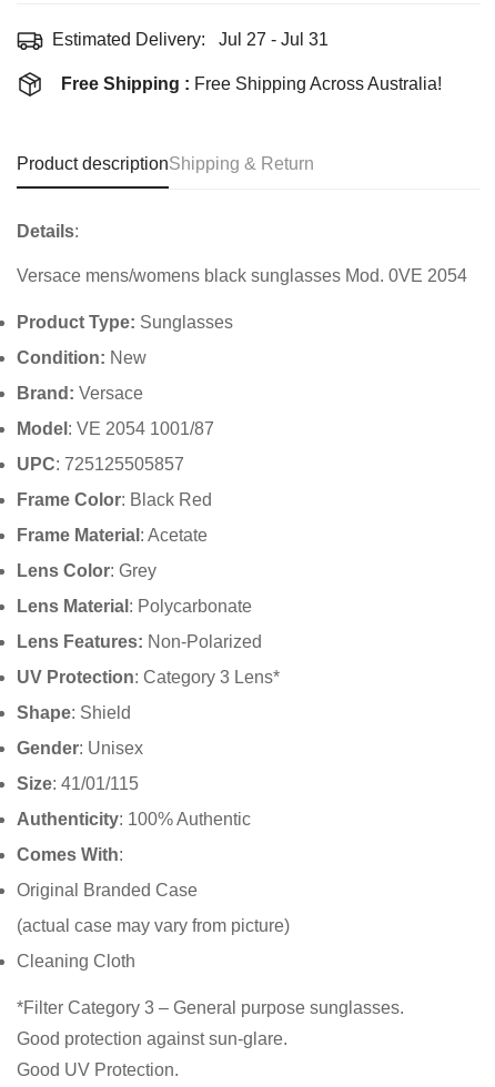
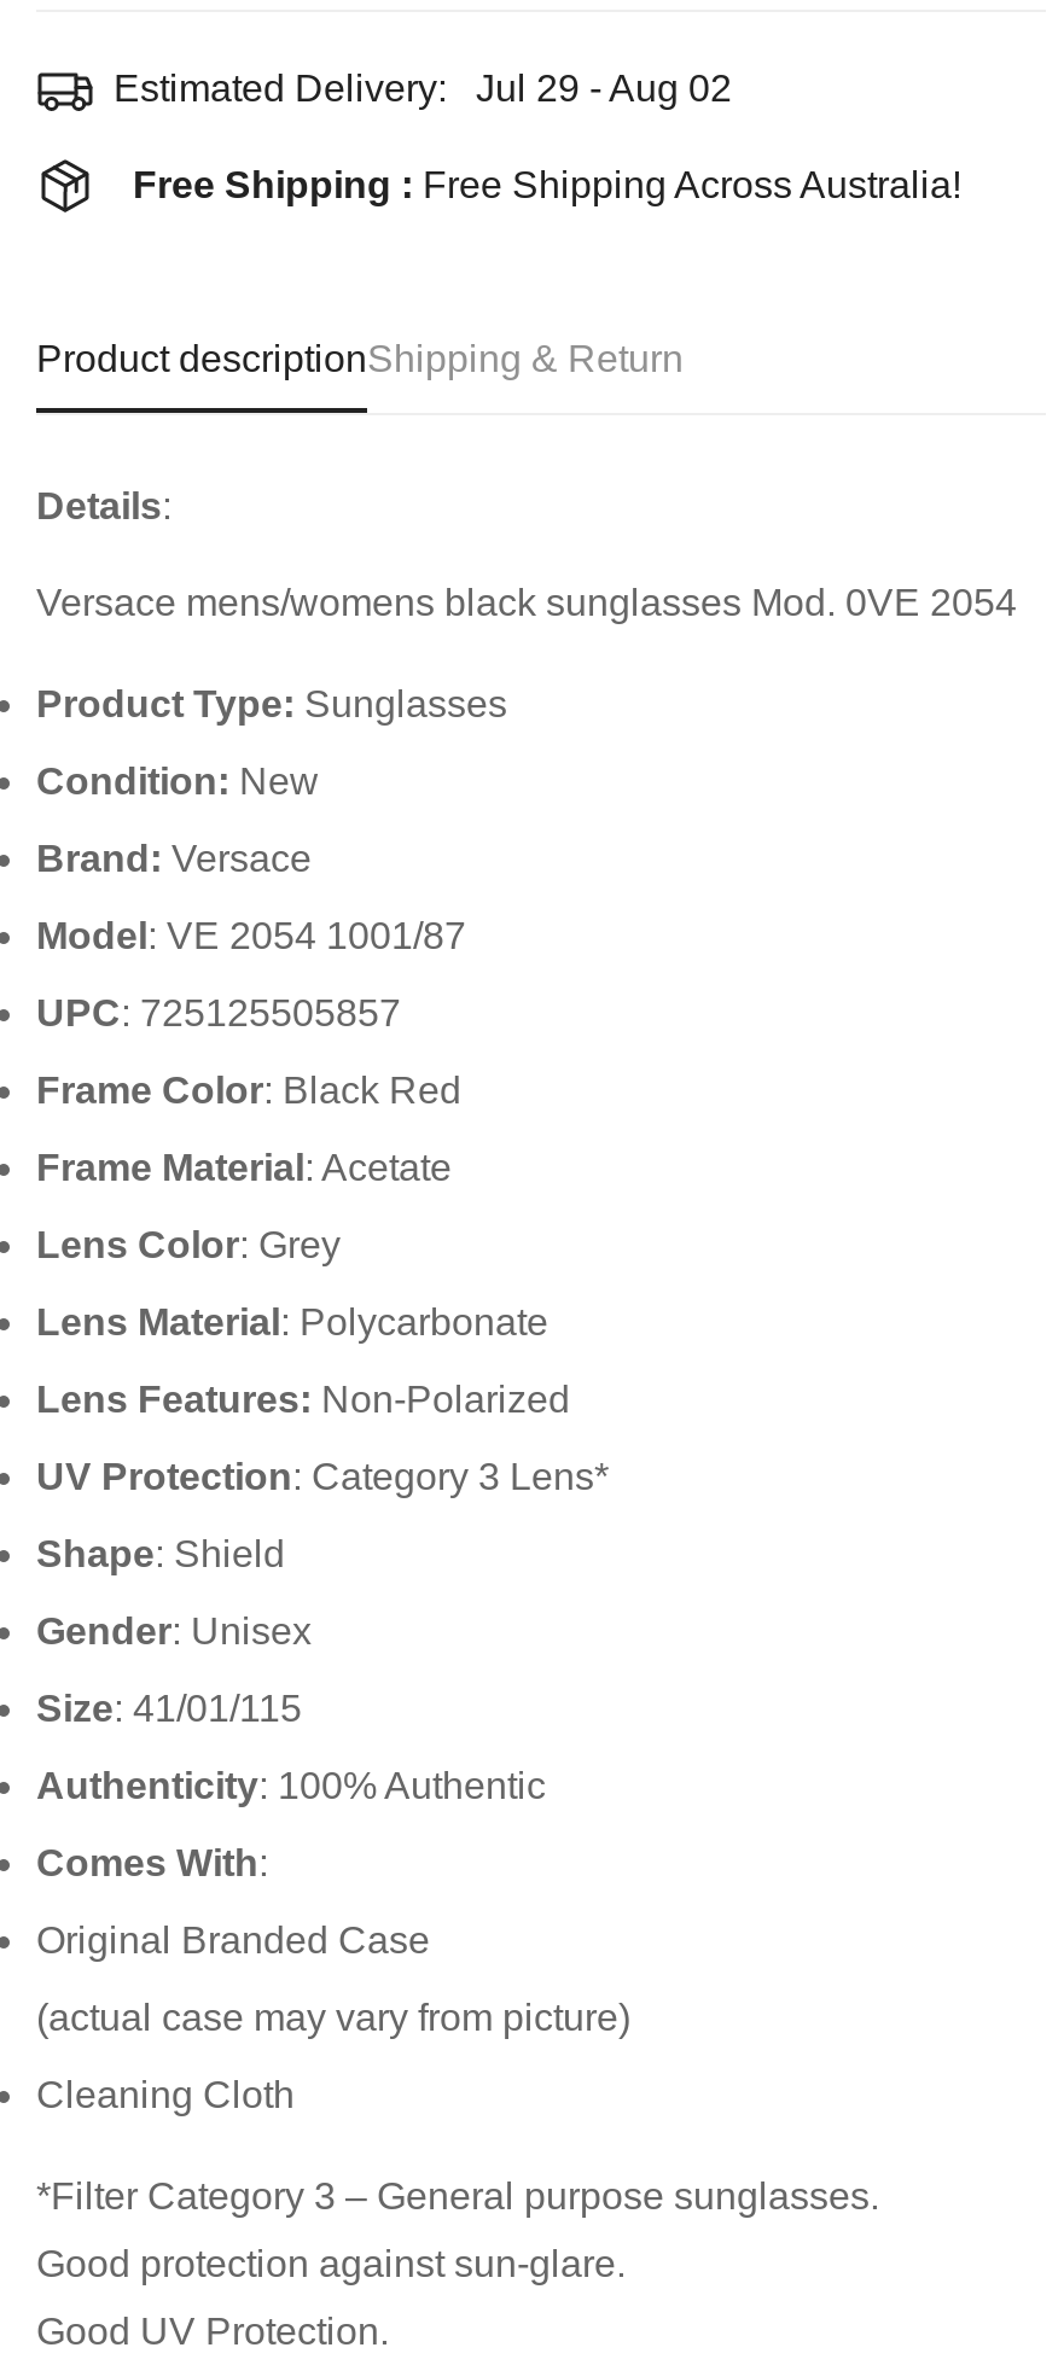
[52,30,329,49] Estimated Delivery: Jul 27 - Jul 31 -> [114,68,732,109] Estimated Delivery: Jul 29 - Aug 02

